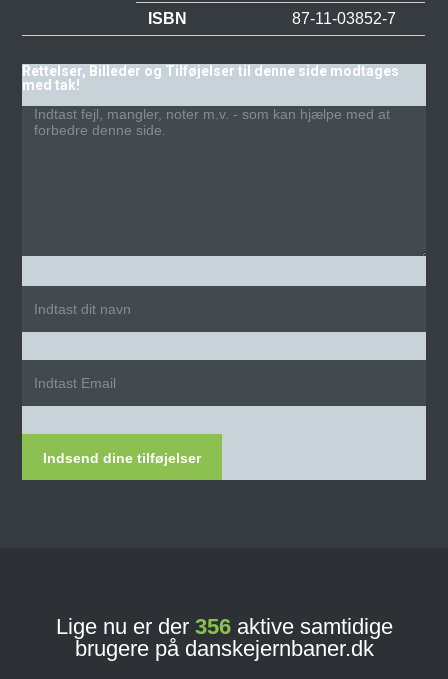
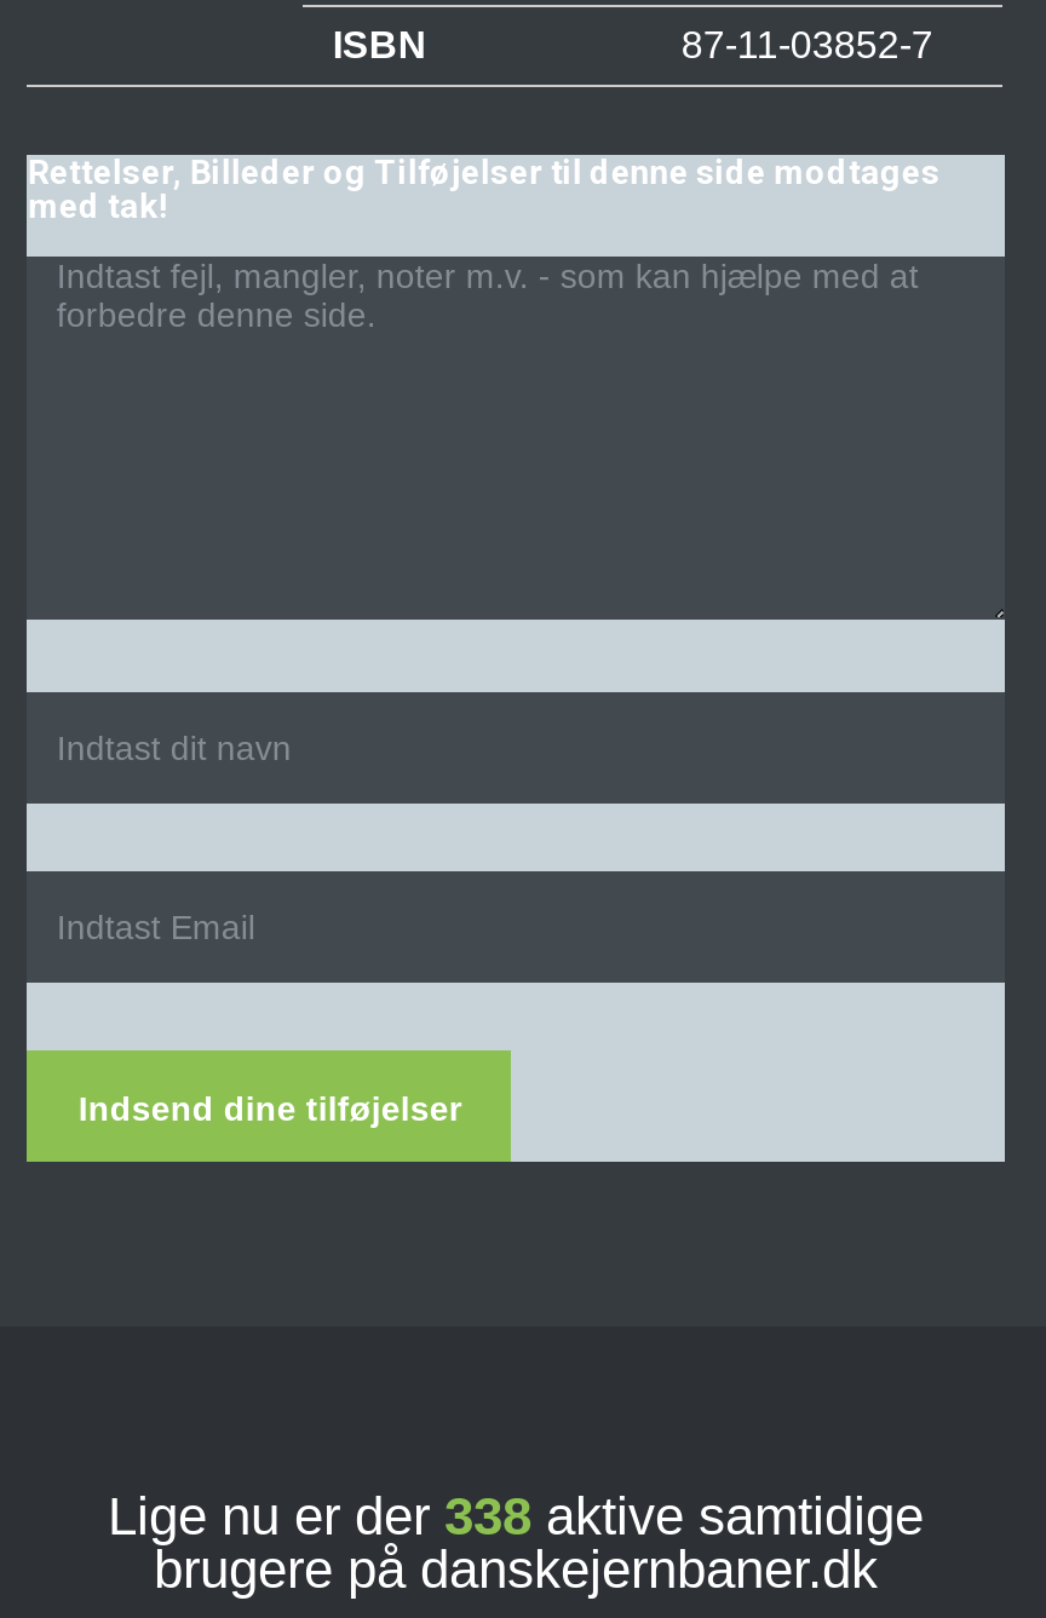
[55,613,392,638] Lige nu er der 356 aktive samtidige -> [108,1485,924,1545] Lige nu er der 338 aktive samtidige

